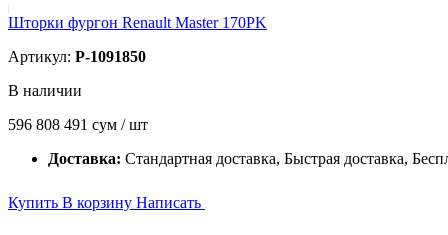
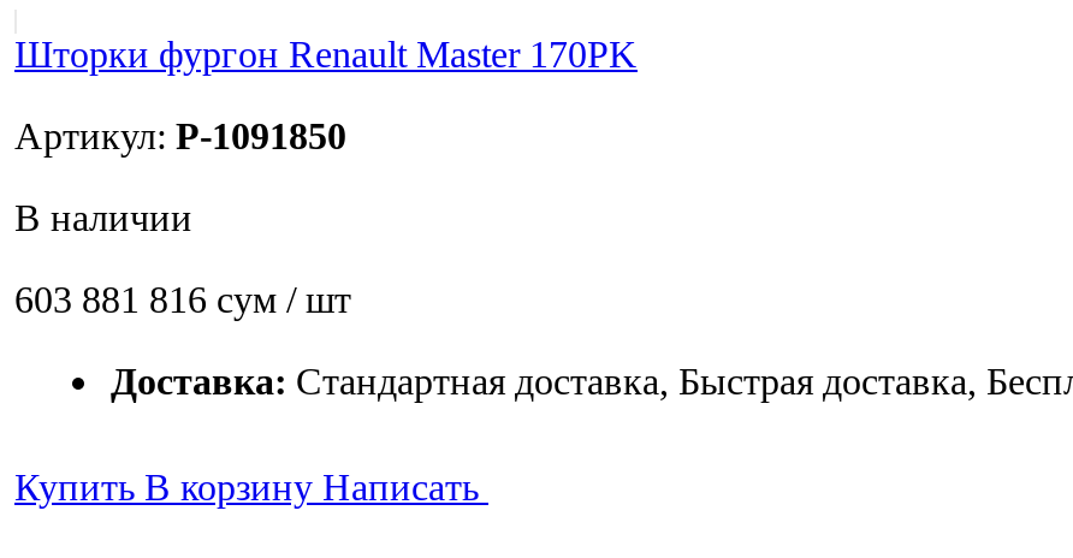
[8,116,148,133] 596 808 491 сум / шт -> [14,279,351,320] 603 881 816 сум / шт

